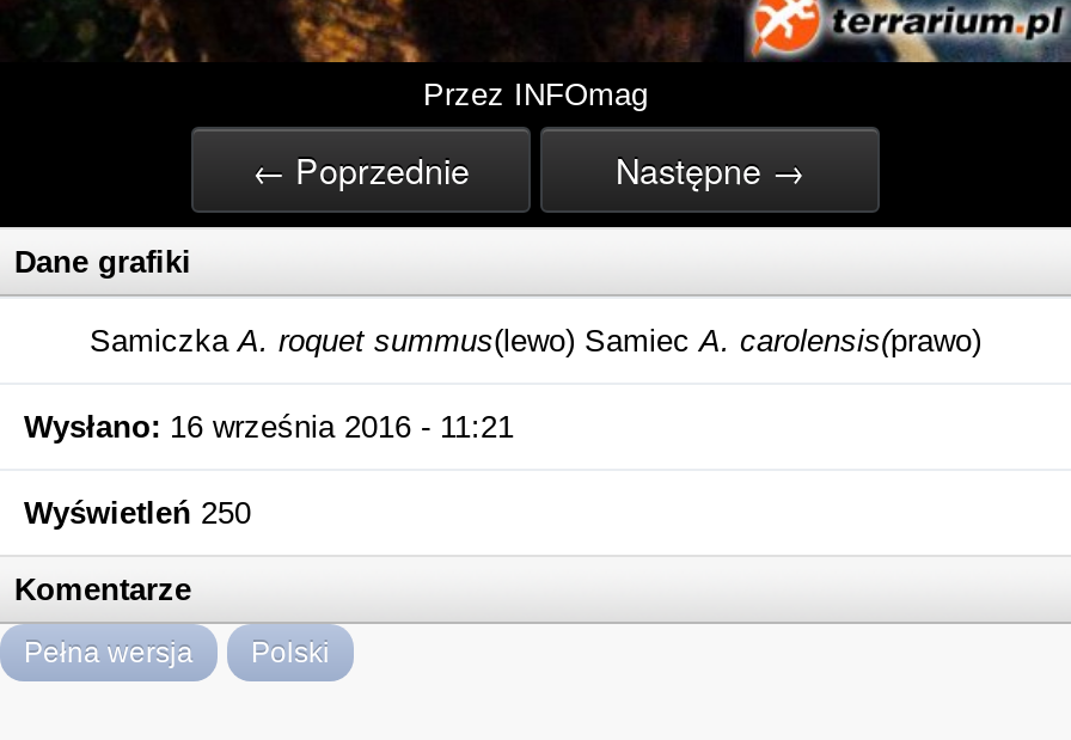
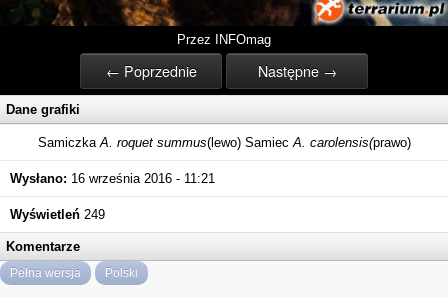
[24,496,251,532] Wyświetleń 250 -> [10,207,105,222] Wyświetleń 249

